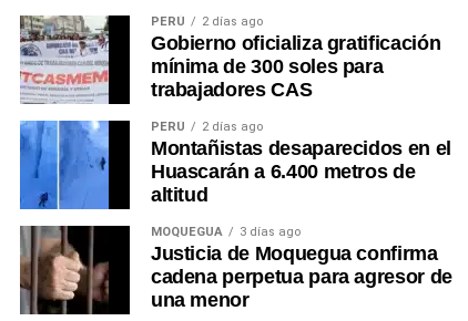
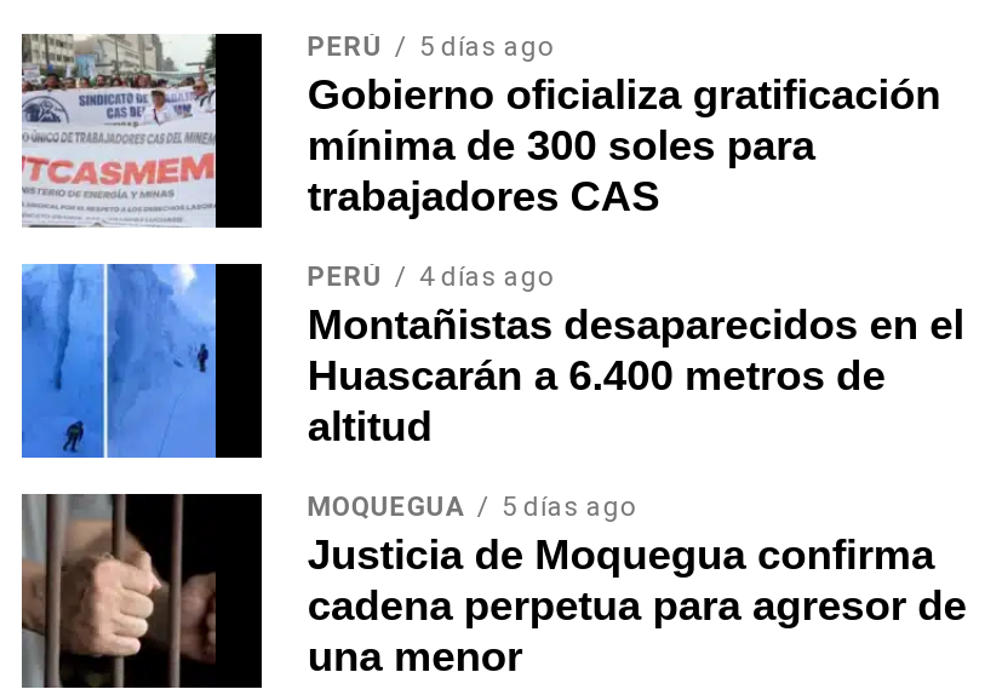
[202,14,263,28] 2 días ago -> [419,30,552,62] 5 días ago
[202,119,263,133] 2 días ago -> [419,260,552,292] 4 días ago
[151,224,300,239] MOQUEGUA 3 días ago -> [308,490,635,522] MOQUEGUA 5 días ago

